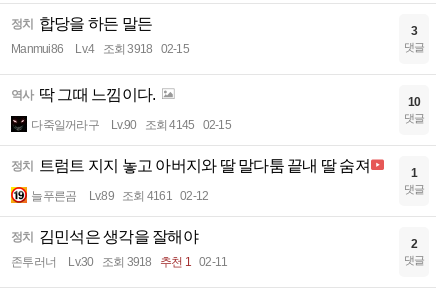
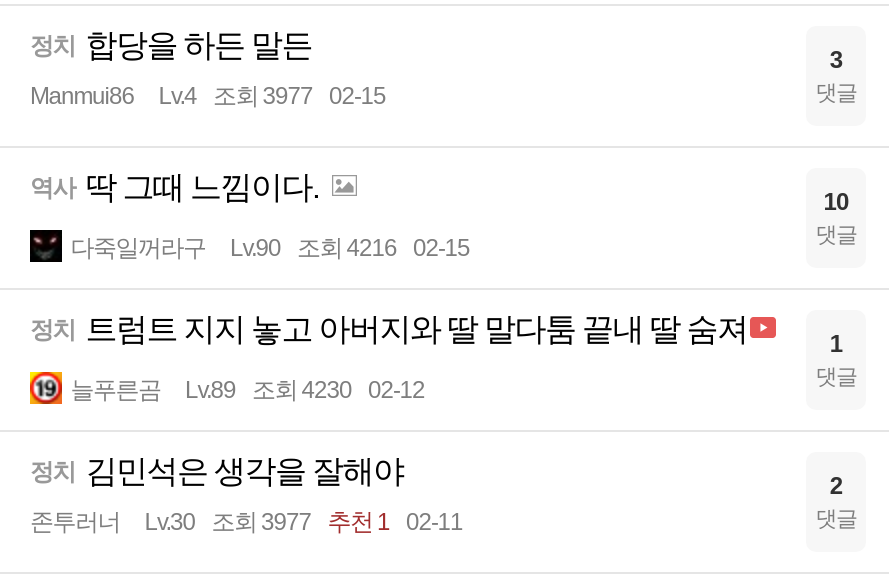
[11,42,189,56] Manmui86 Lv.4 조회 3918 02-15 -> [30,82,386,110] Manmui86 Lv.4 조회 3977 02-15
[31,118,231,132] 다죽일꺼라구 Lv.90 조회 4145 02-15 -> [70,234,470,262] 다죽일꺼라구 Lv.90 조회 4216 02-15
[31,189,208,203] 늘푸른곰 Lv.89 조회 4161 02-12 -> [70,376,424,404] 늘푸른곰 Lv.89 조회 4230 02-12
[11,255,227,269] 존투러너 Lv.30 조회 3918 추천 1 02-11 -> [30,508,462,536] 존투러너 Lv.30 조회 3977 추천 1 02-11

